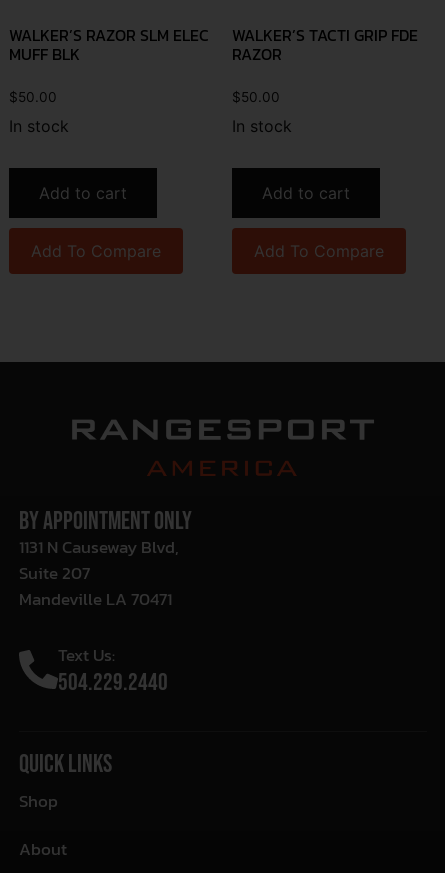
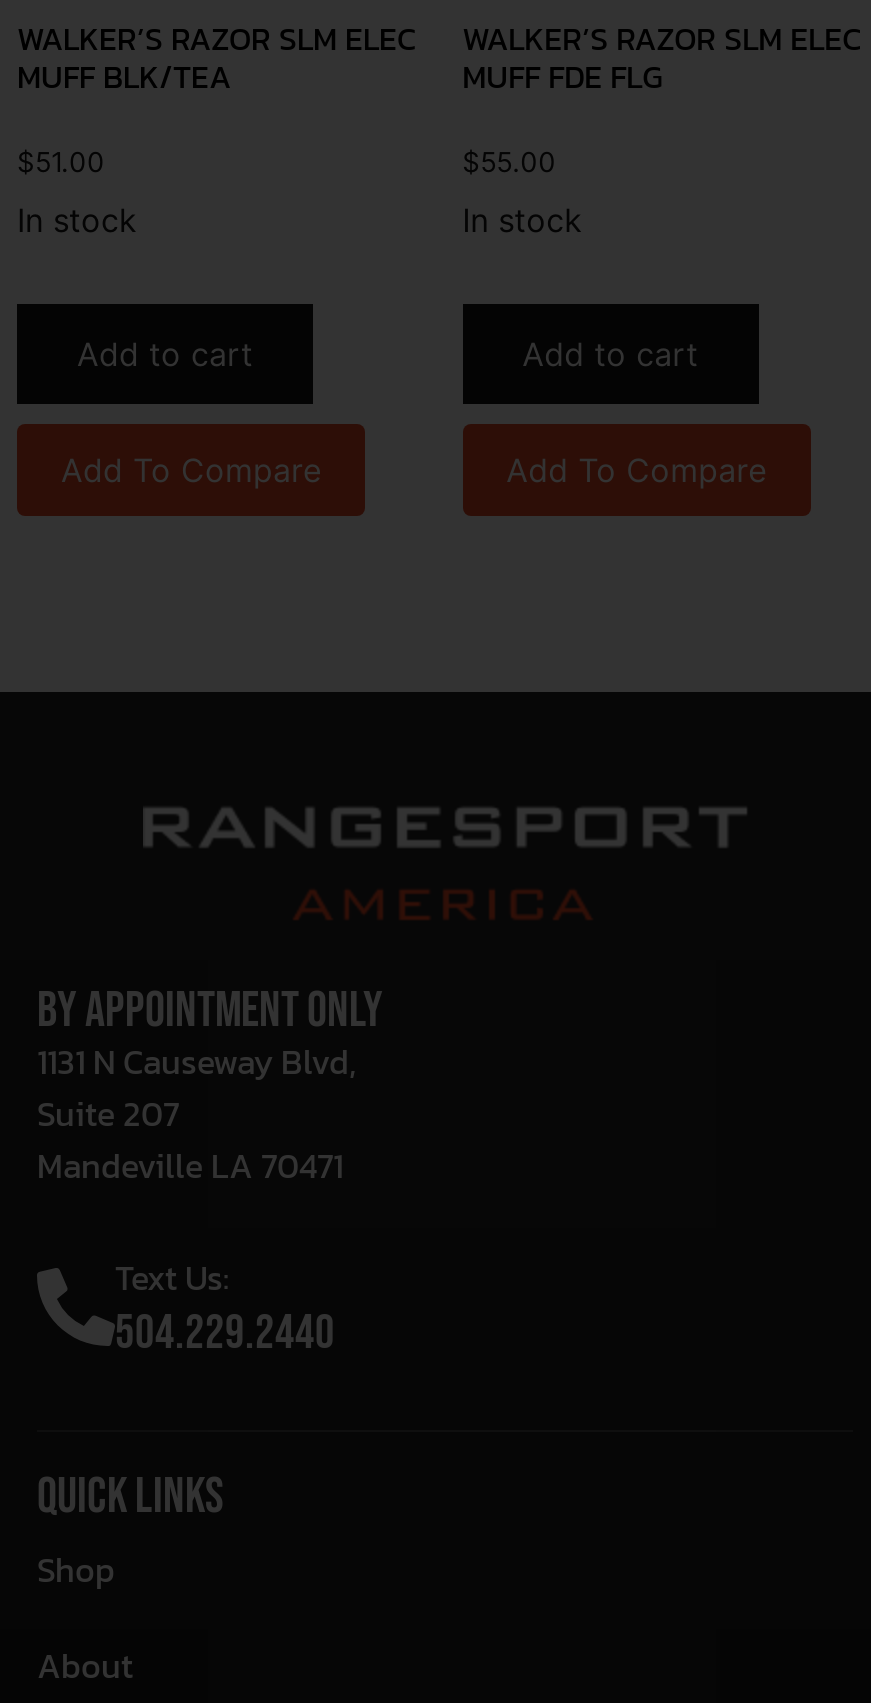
[232,23,418,66] WALKER’S TACTI GRIP FDE | RAZOR -> [462,14,862,100] WALKER’S RAZOR SLM ELEC | MUFF FDE FLG
[9,42,80,66] MUFF BLK -> [17,52,231,100] MUFF BLK/TEA
[9,89,57,105] $50.00 -> [17,146,105,178] $51.00
[232,89,280,105] $50.00 -> [462,146,556,178] $55.00

